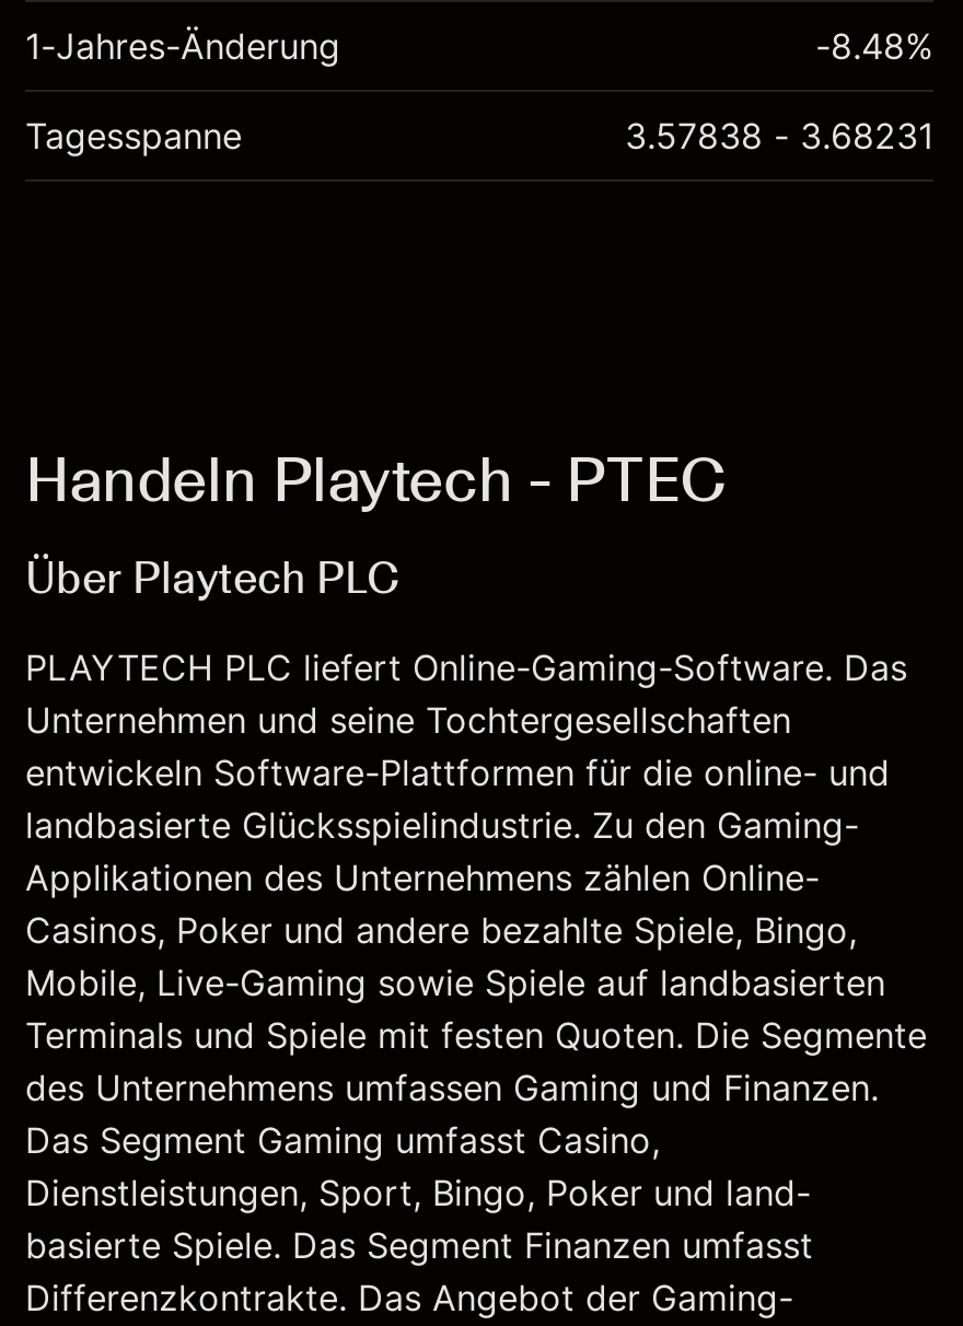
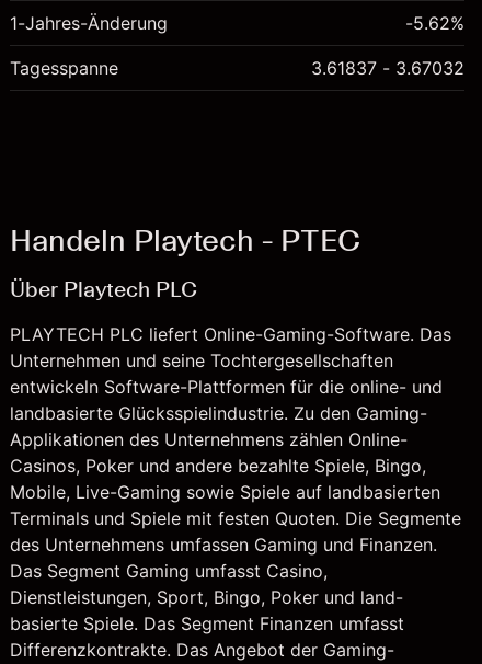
[815,24,933,68] -8.48% -> [405,12,464,34] -5.62%
[625,114,933,158] 3.57838 - 3.68231 -> [311,57,464,79] 3.61837 - 3.67032

